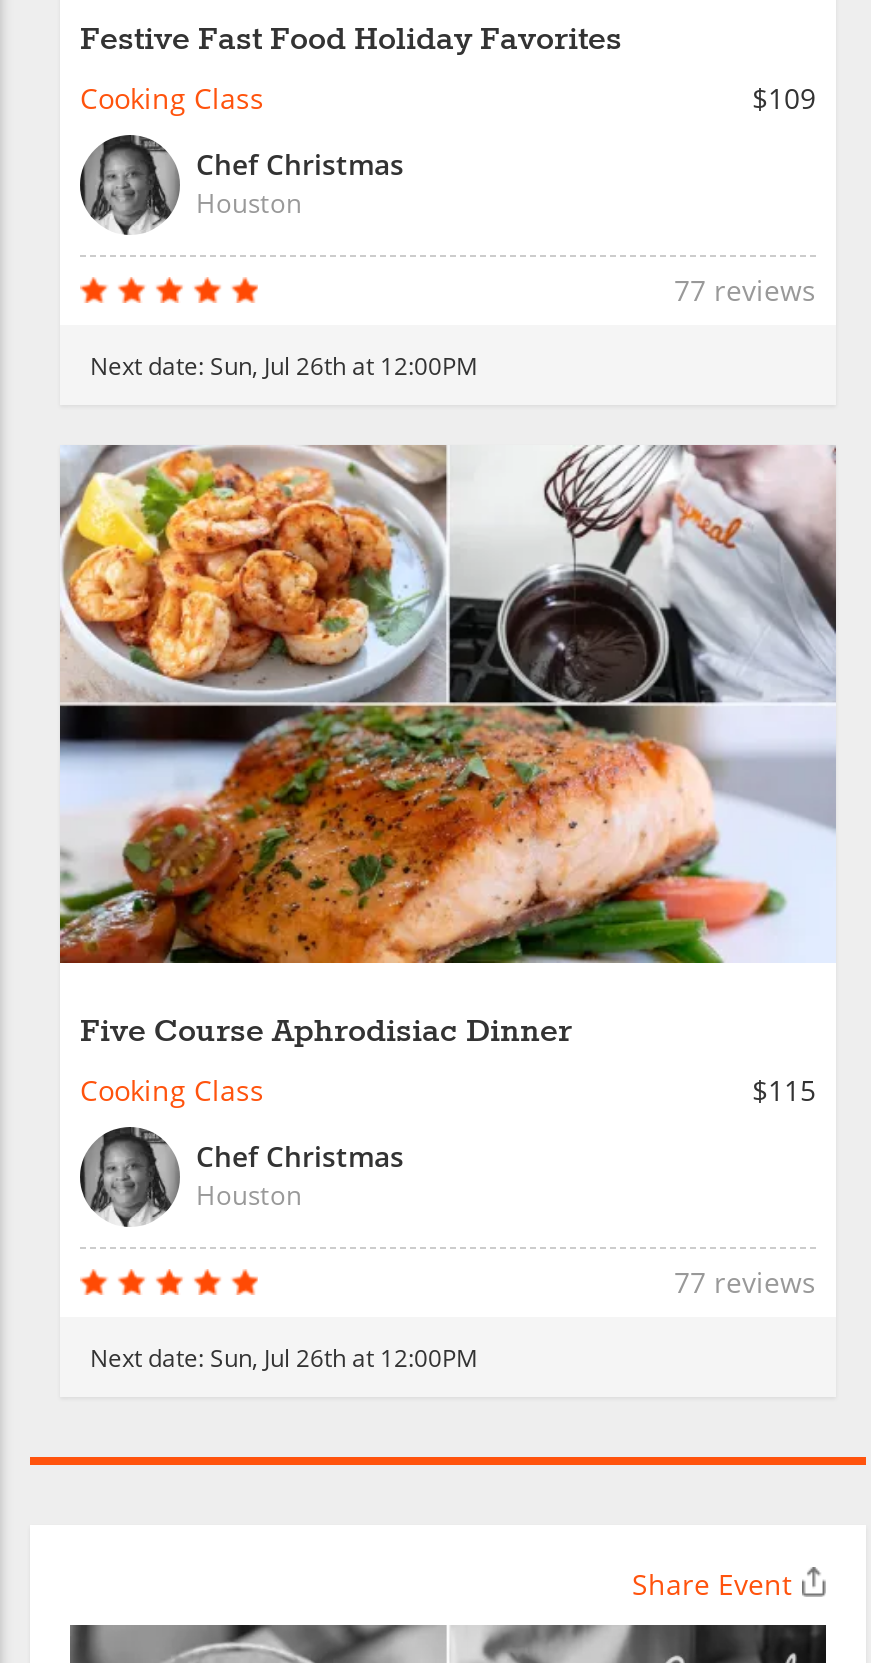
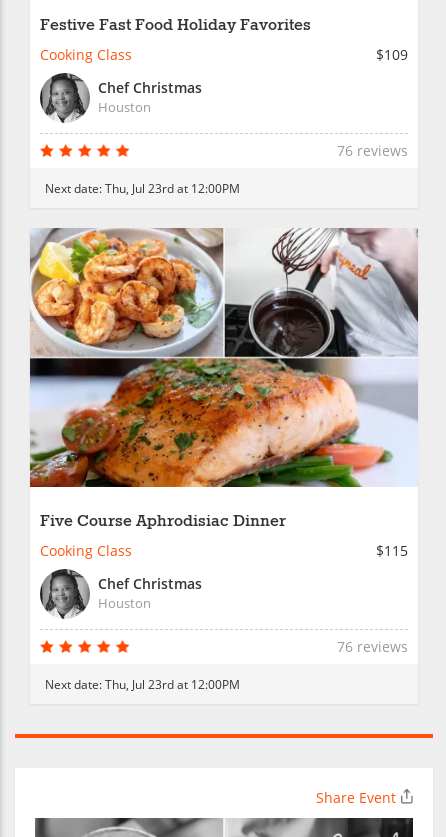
[674,271,816,309] 77 reviews -> [337,141,408,160] 76 reviews
[90,349,478,381] Next date: Sun, Jul 26th at 12:00PM -> [45,180,240,196] Next date: Thu, Jul 23rd at 12:00PM
[674,1262,816,1300] 77 reviews -> [337,637,408,656] 76 reviews
[90,1340,478,1372] Next date: Sun, Jul 26th at 12:00PM -> [45,676,240,692] Next date: Thu, Jul 23rd at 12:00PM

